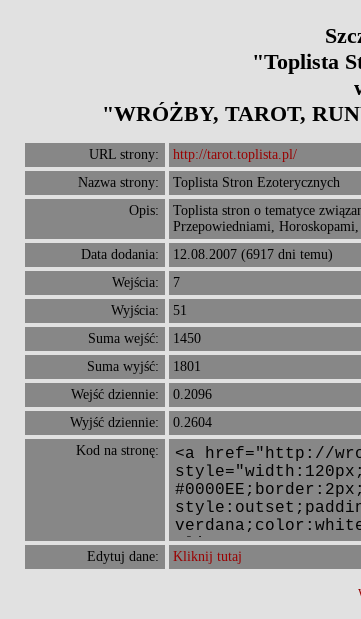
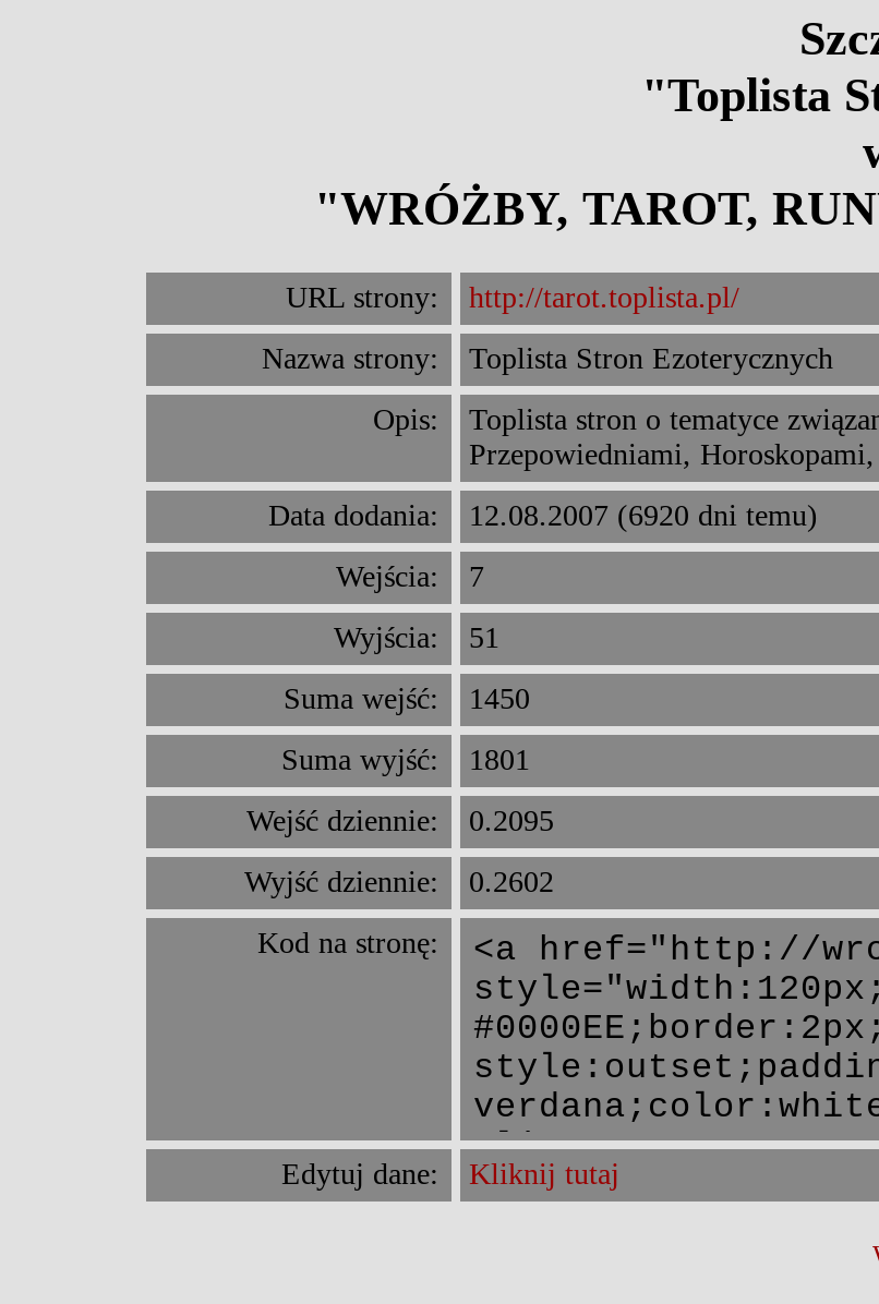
[81,247,333,262] Data dodania: 12.08.2007 (6917 dni temu) -> [268,500,818,533] Data dodania: 12.08.2007 (6920 dni temu)
[71,387,212,402] Wejść dziennie: 0.2096 -> [246,806,554,838] Wejść dziennie: 0.2095
[70,415,212,430] Wyjść dziennie: 0.2604 -> [244,867,554,899] Wyjść dziennie: 0.2602

